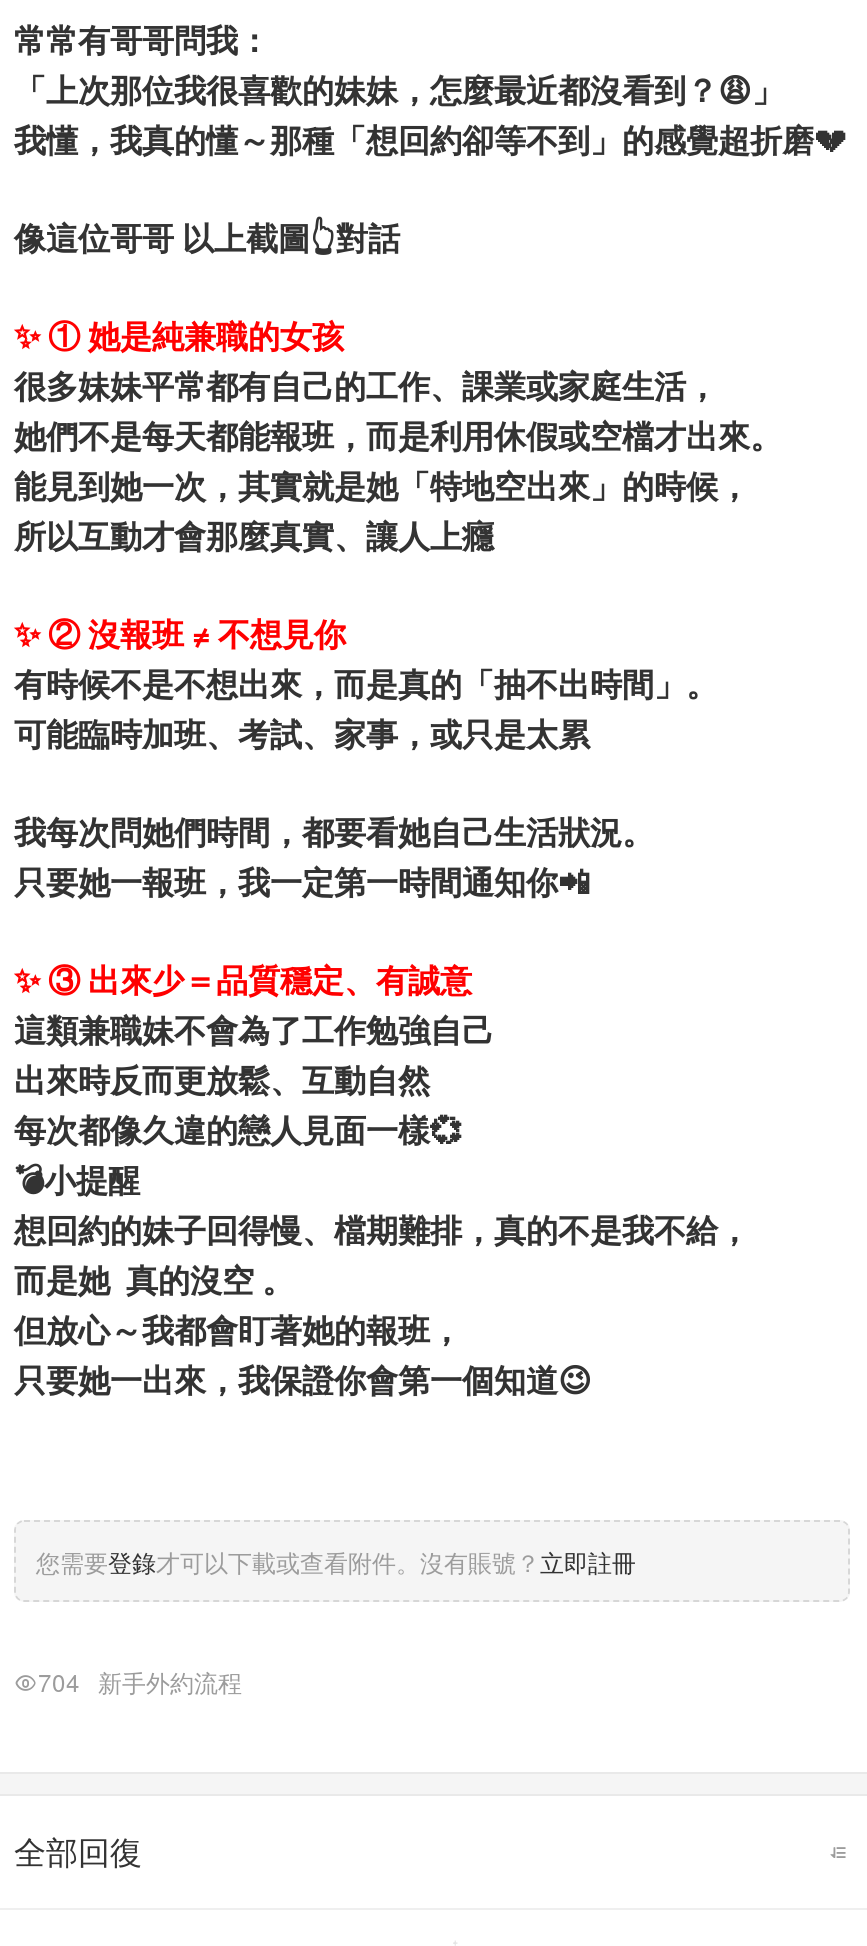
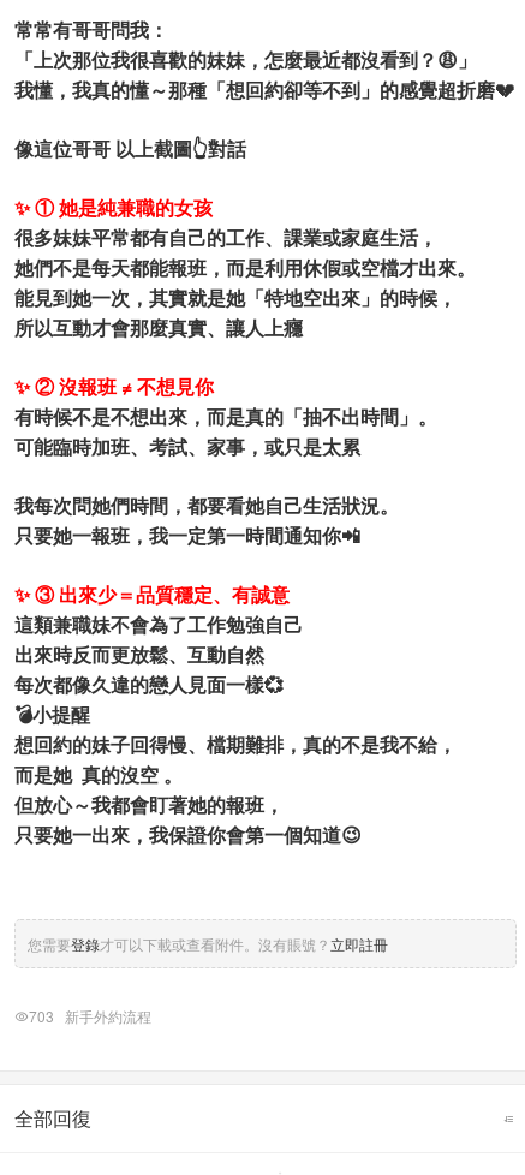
[38,1664,254,1698] 704 新手外約流程 -> [29,1006,159,1026] 703 新手外約流程

